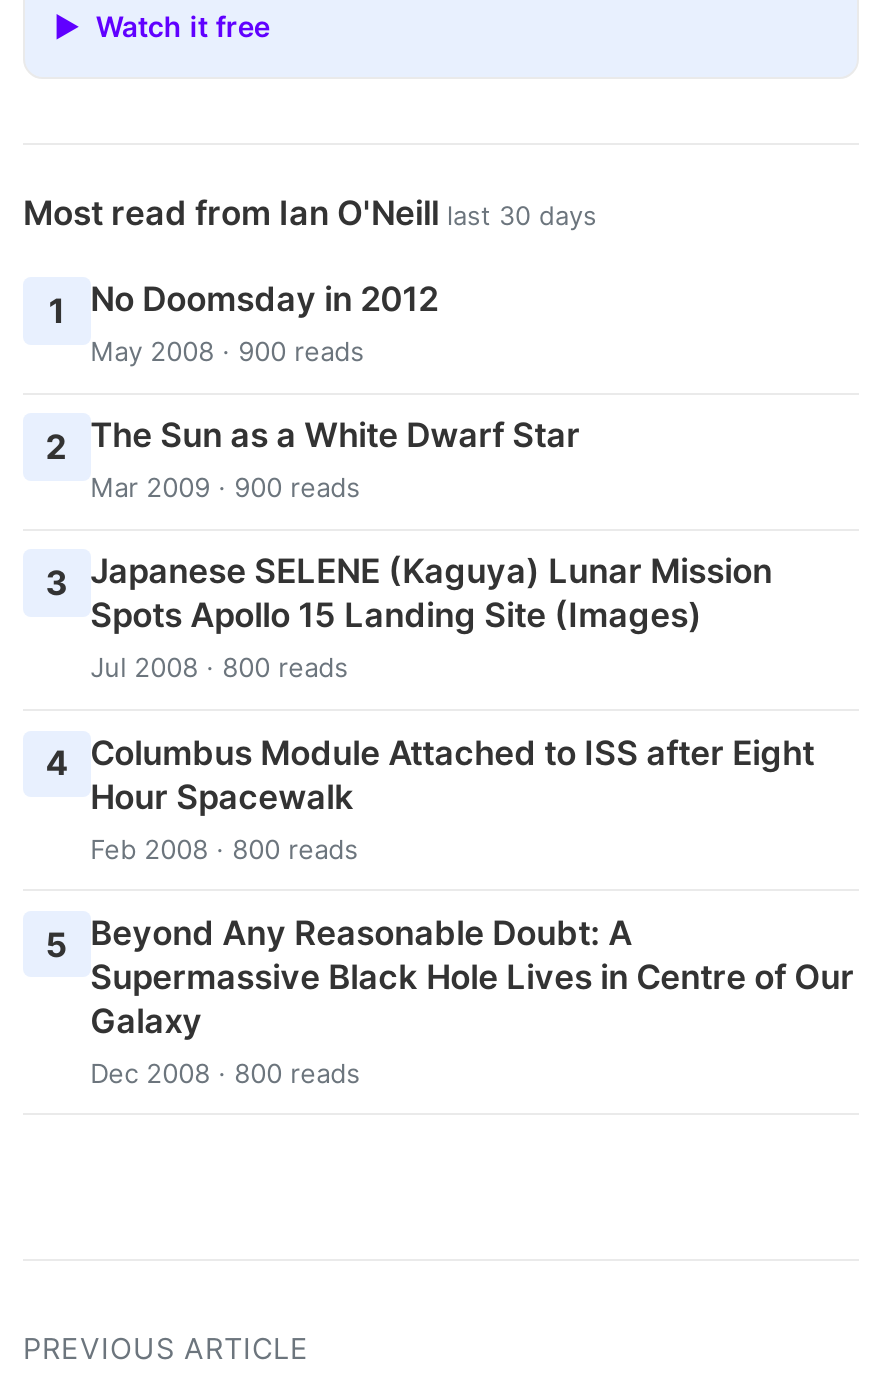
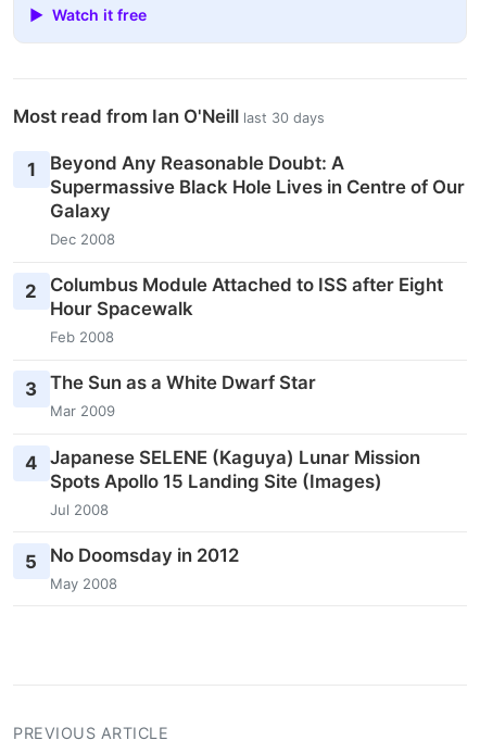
[46,279,814,964] No Doomsday in 2012 | May 2008 · 900 reads | 2 The Sun as a White Dwarf Star | Mar 2009 · 900 reads | 3 Japanese SELENE (Kaguya) Lunar Mission | Jul 2008 · 800 reads | 4 Columbus Module Attached to ISS after Eight | Feb 2008 · 800 reads | 5 Beyond Any Reasonable Doubt: A -> [50,152,344,174] Beyond Any Reasonable Doubt: A
moved [90,596,702,636] -> [50,470,382,492]: Spots Apollo 15 Landing Site (Images)
moved [90,776,354,816] -> [50,298,193,320]: Hour Spacewalk
moved [90,957,854,1041] -> [50,176,464,222]: Supermassive Black Hole Lives in Centre of Our | Galaxy
[90,1057,360,1089] Dec 2008 · 800 reads -> [25,230,443,592] Dec 2008 | 2 Columbus Module Attached to ISS after Eight | Feb 2008 | 3 The Sun as a White Dwarf Star | Mar 2009 | 4 Japanese SELENE (Kaguya) Lunar Mission | Jul 2008 | 5 No Doomsday in 2012 | May 2008

